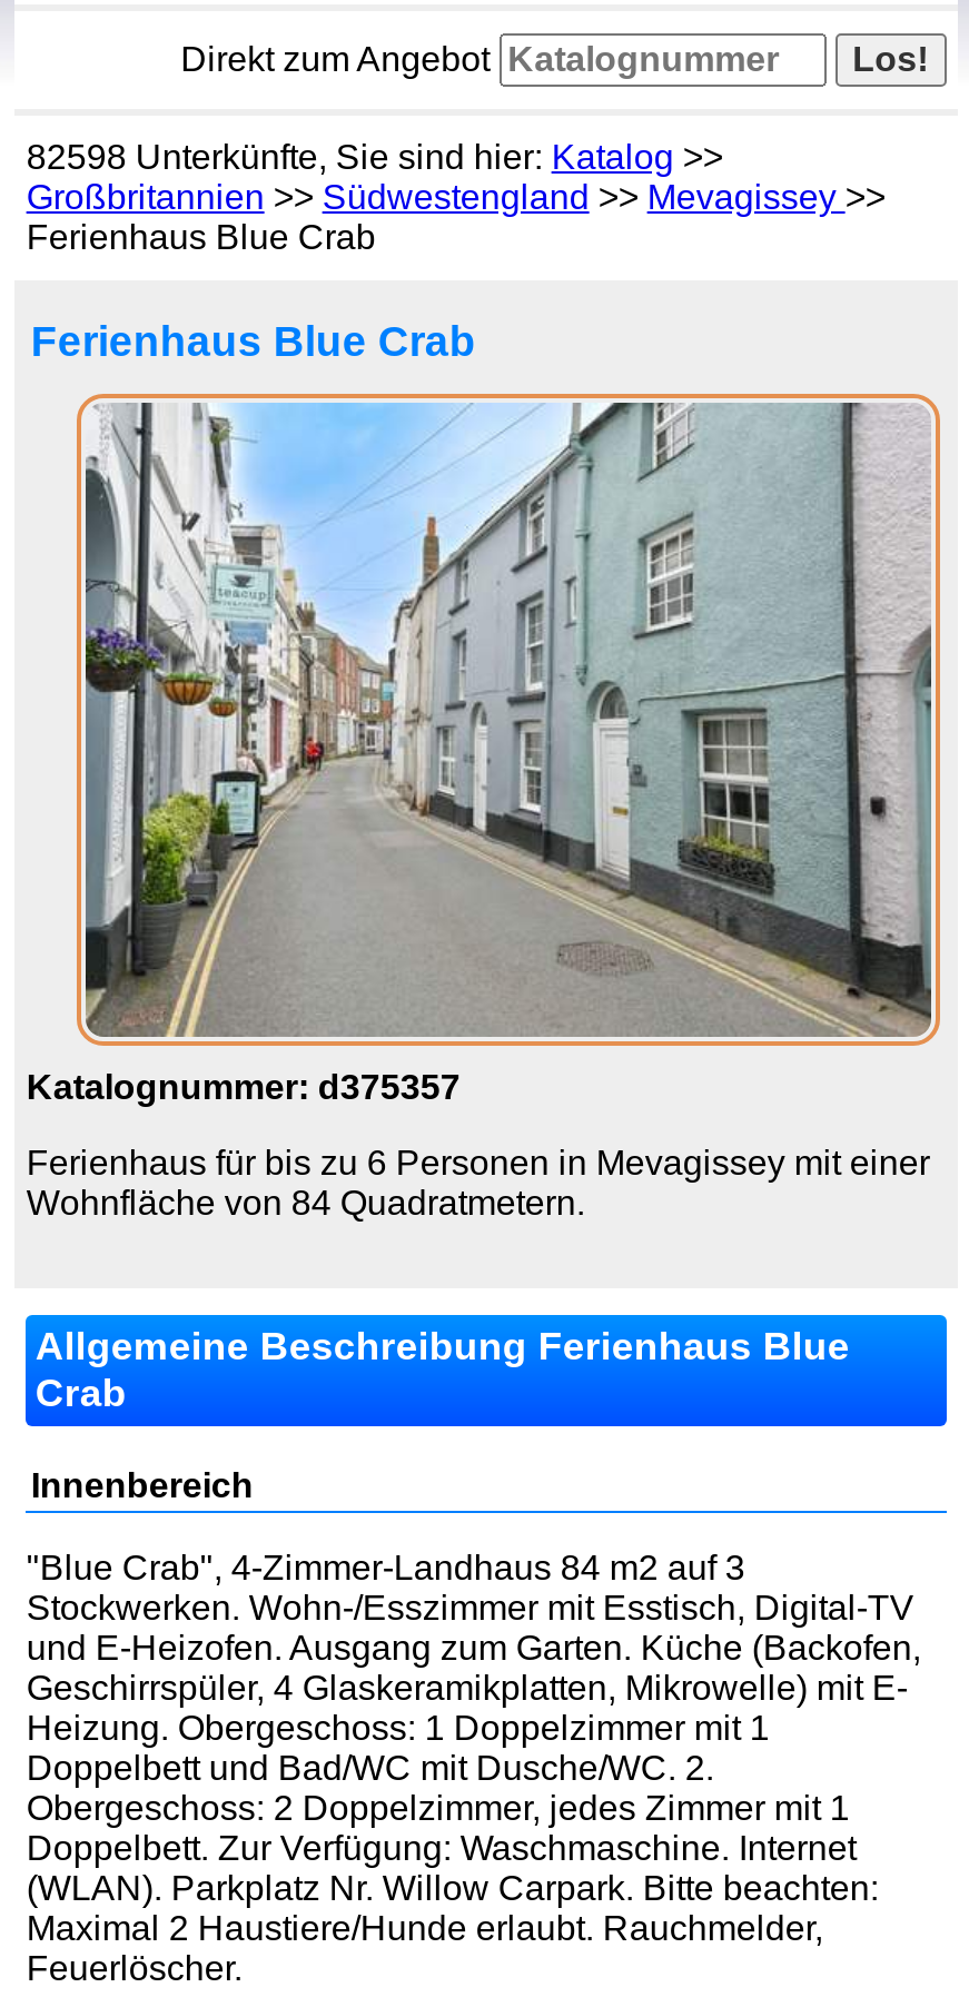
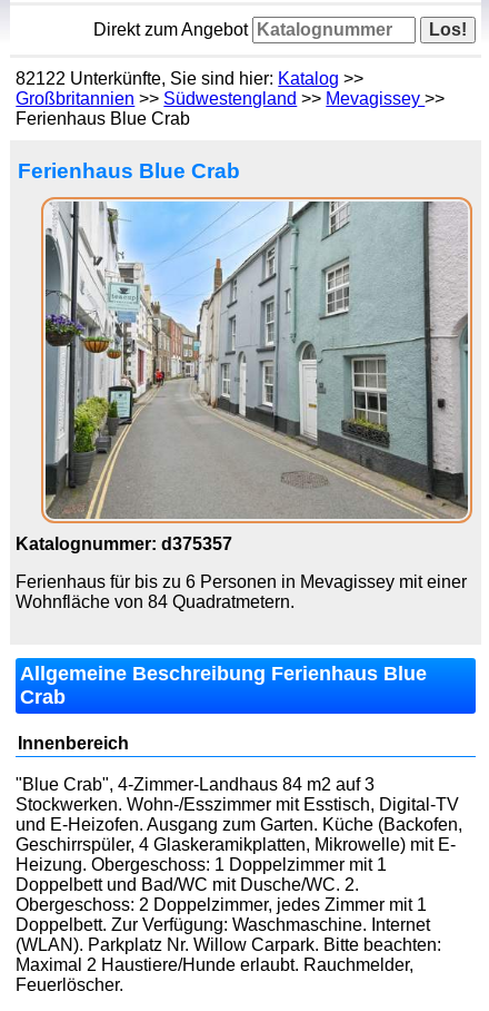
[26,138,723,176] 82598 Unterkünfte, Sie sind hier: Katalog >> -> [16,69,364,88] 82122 Unterkünfte, Sie sind hier: Katalog >>

